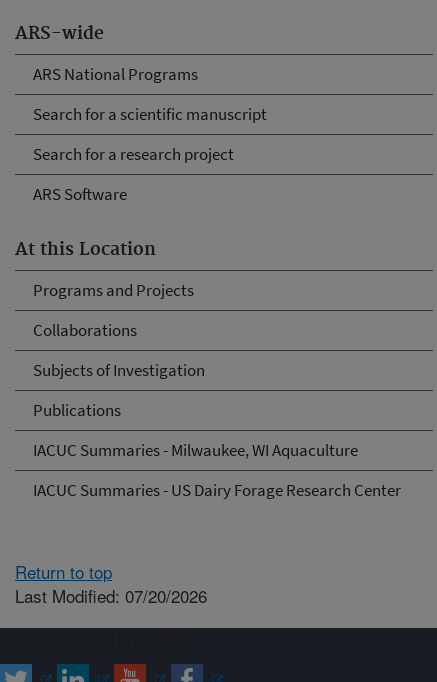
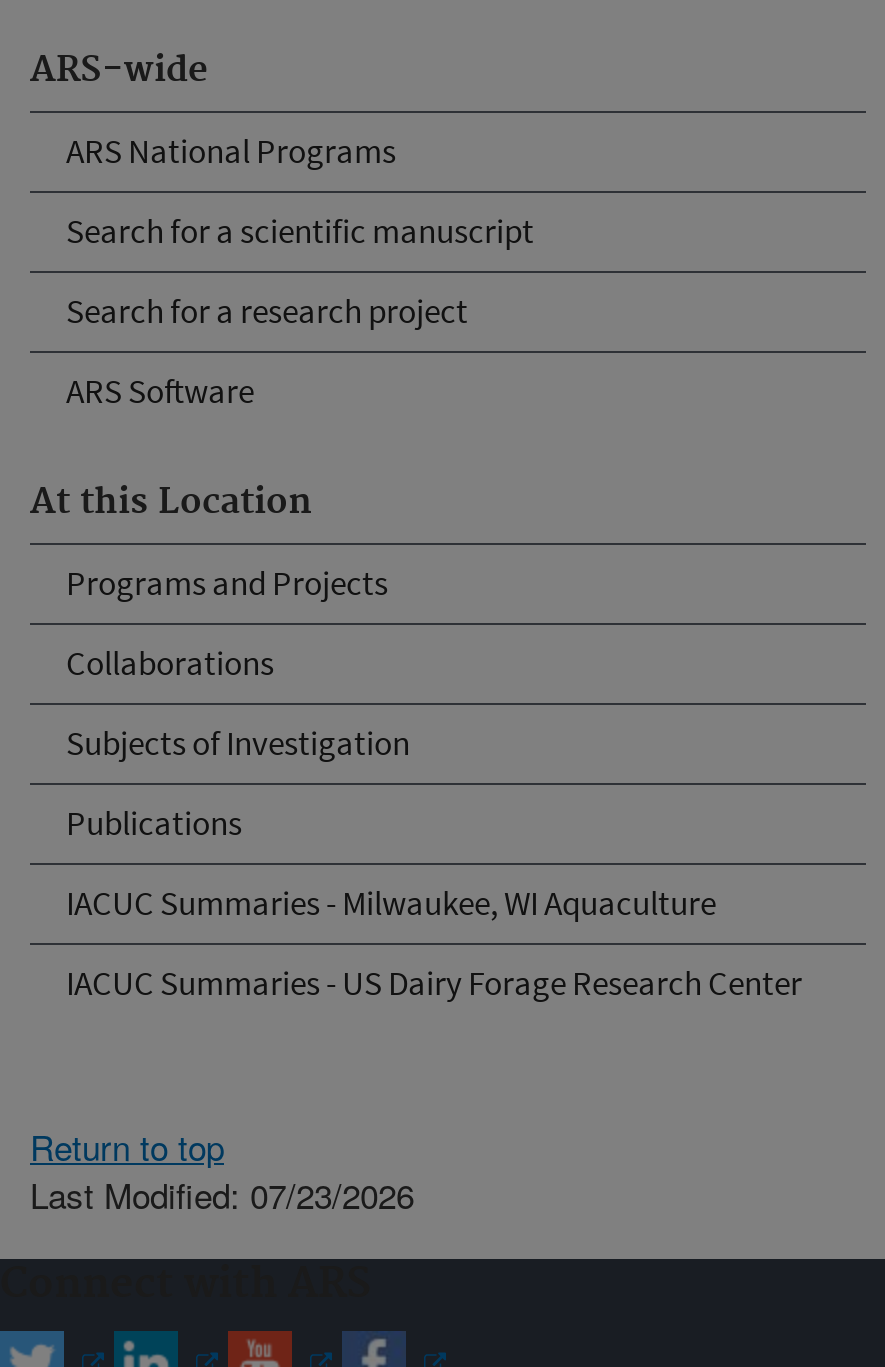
[15,582,207,607] Last Modified: 07/20/2026 -> [30,1168,414,1218] Last Modified: 07/23/2026

